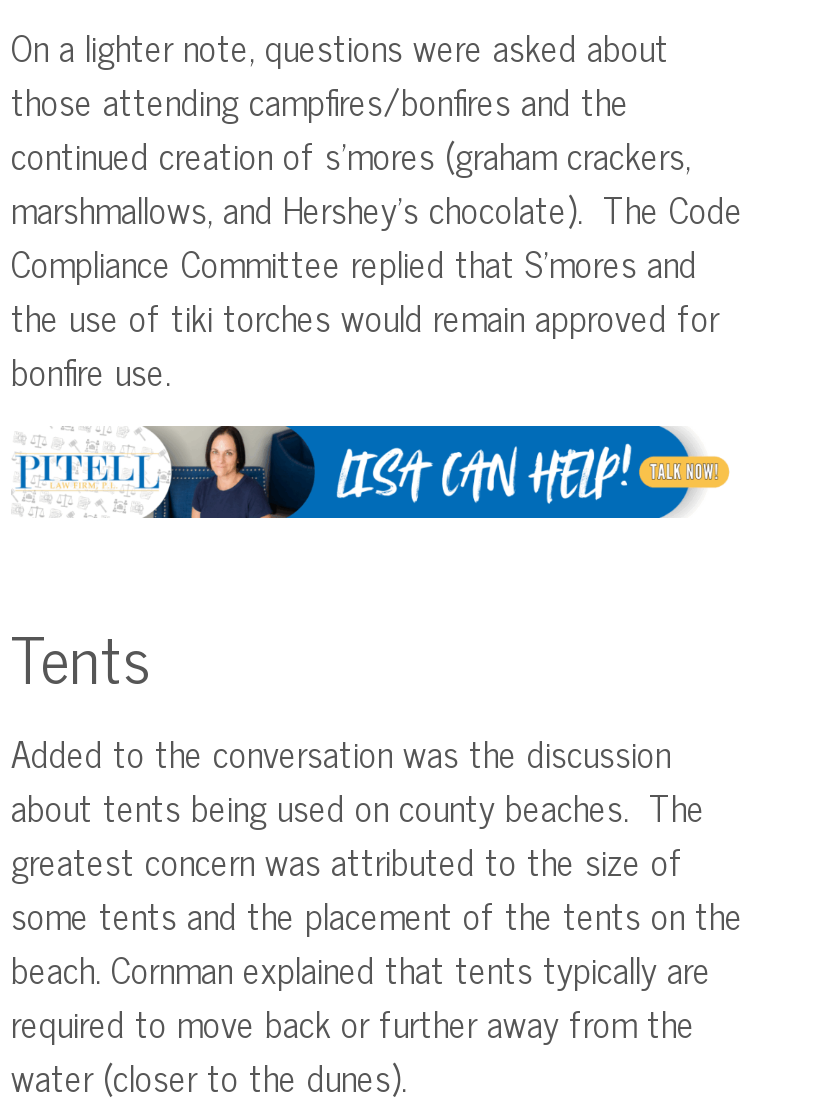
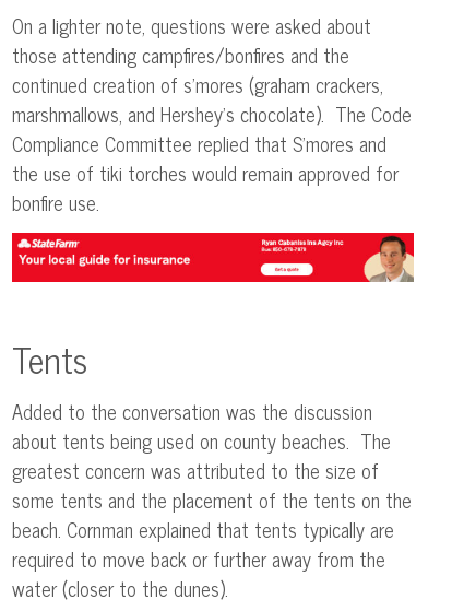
[11,424,747,520] [image] -> [11,232,415,283] [image]

